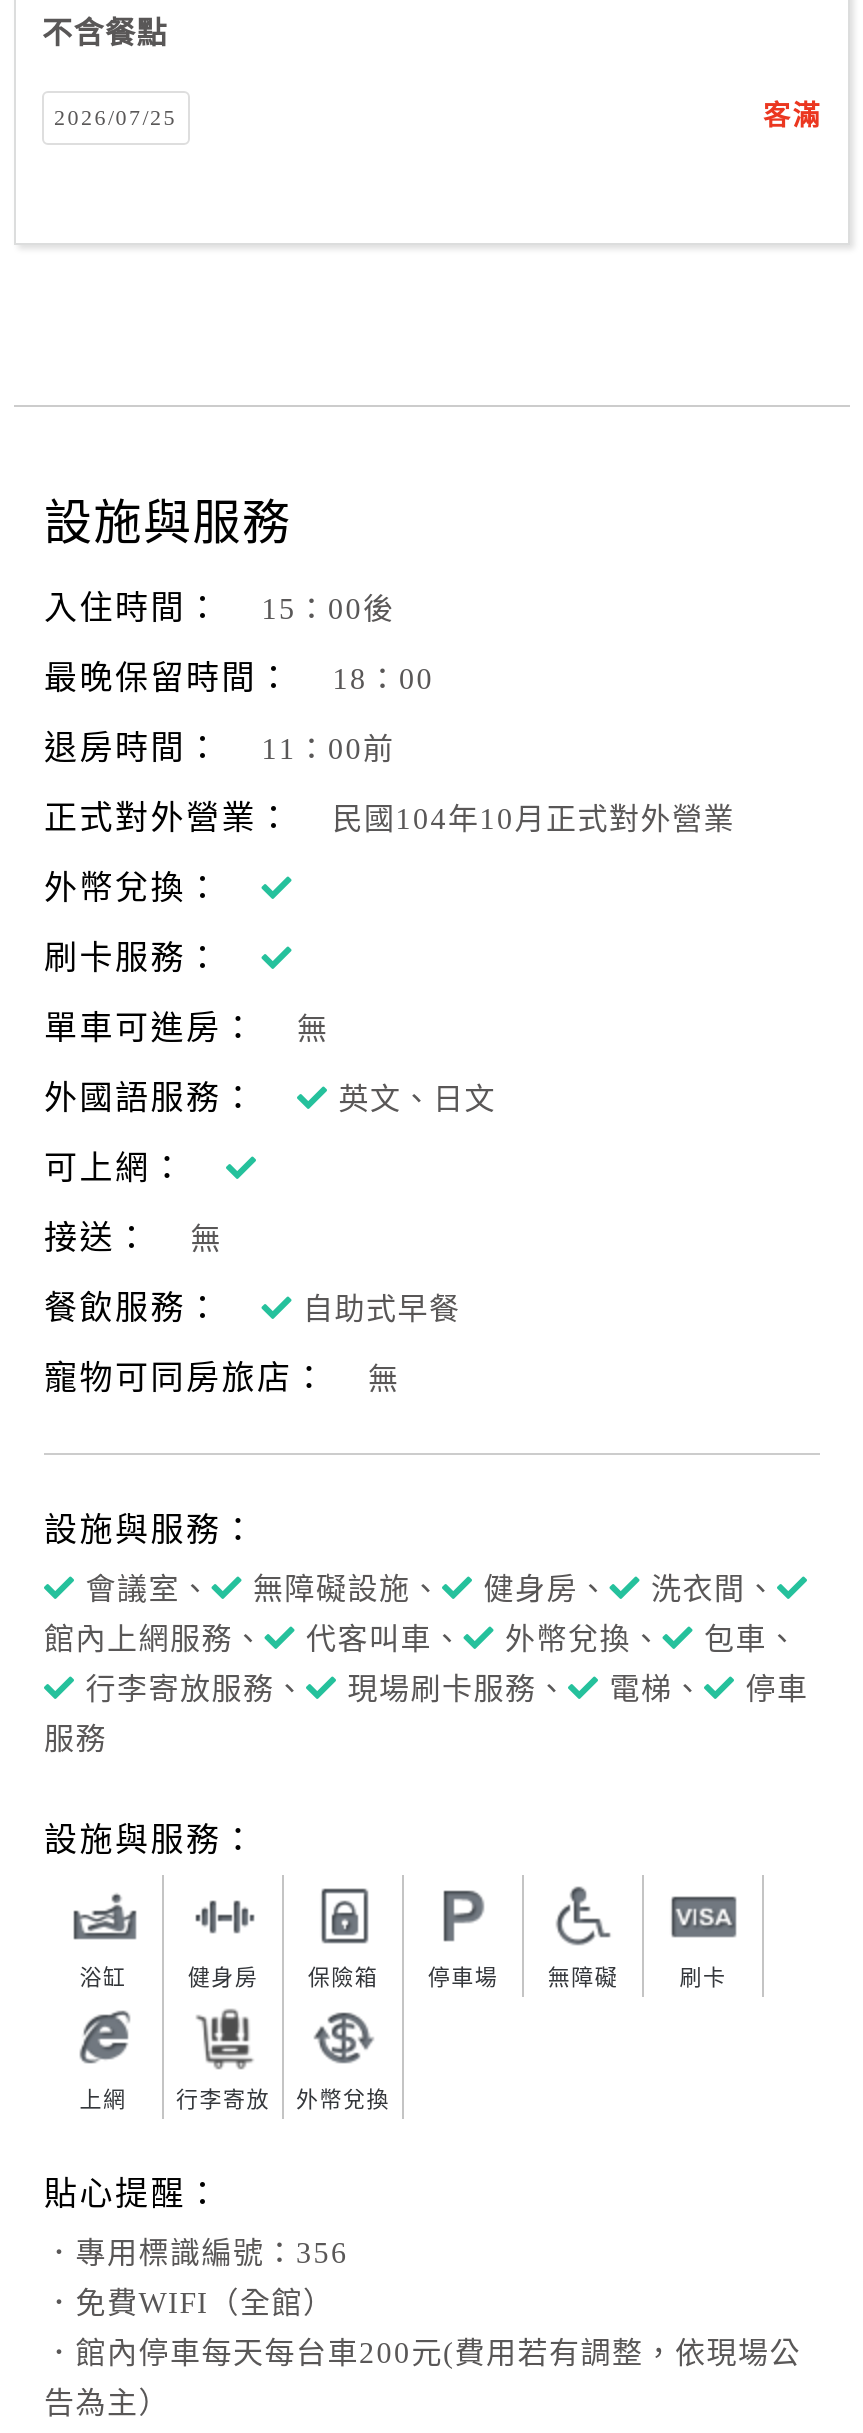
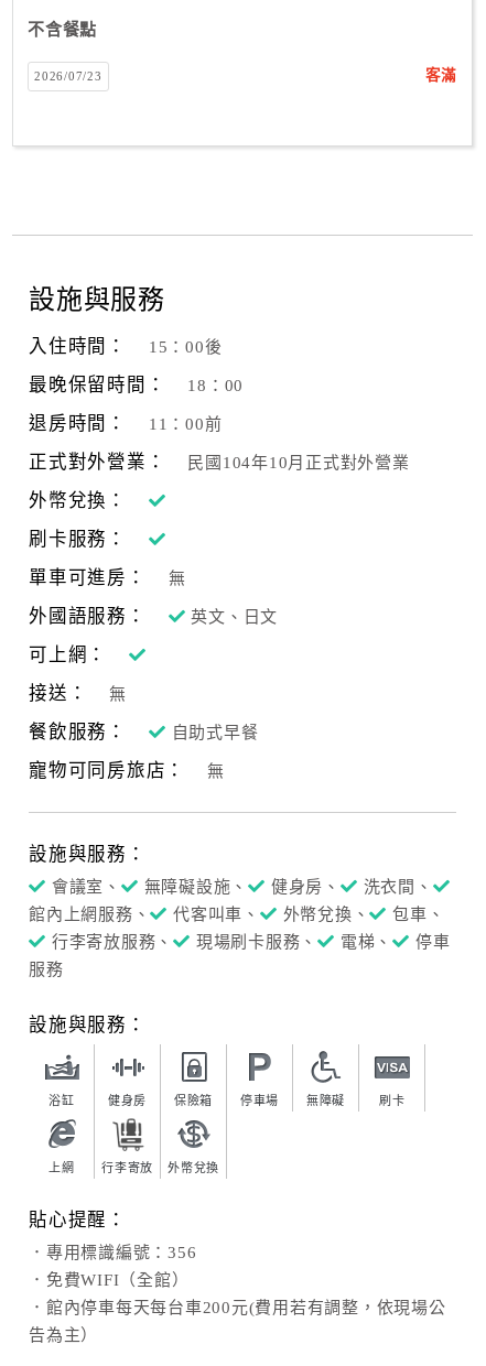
[54,105,177,129] 2026/07/25 -> [34,69,102,83] 2026/07/23

